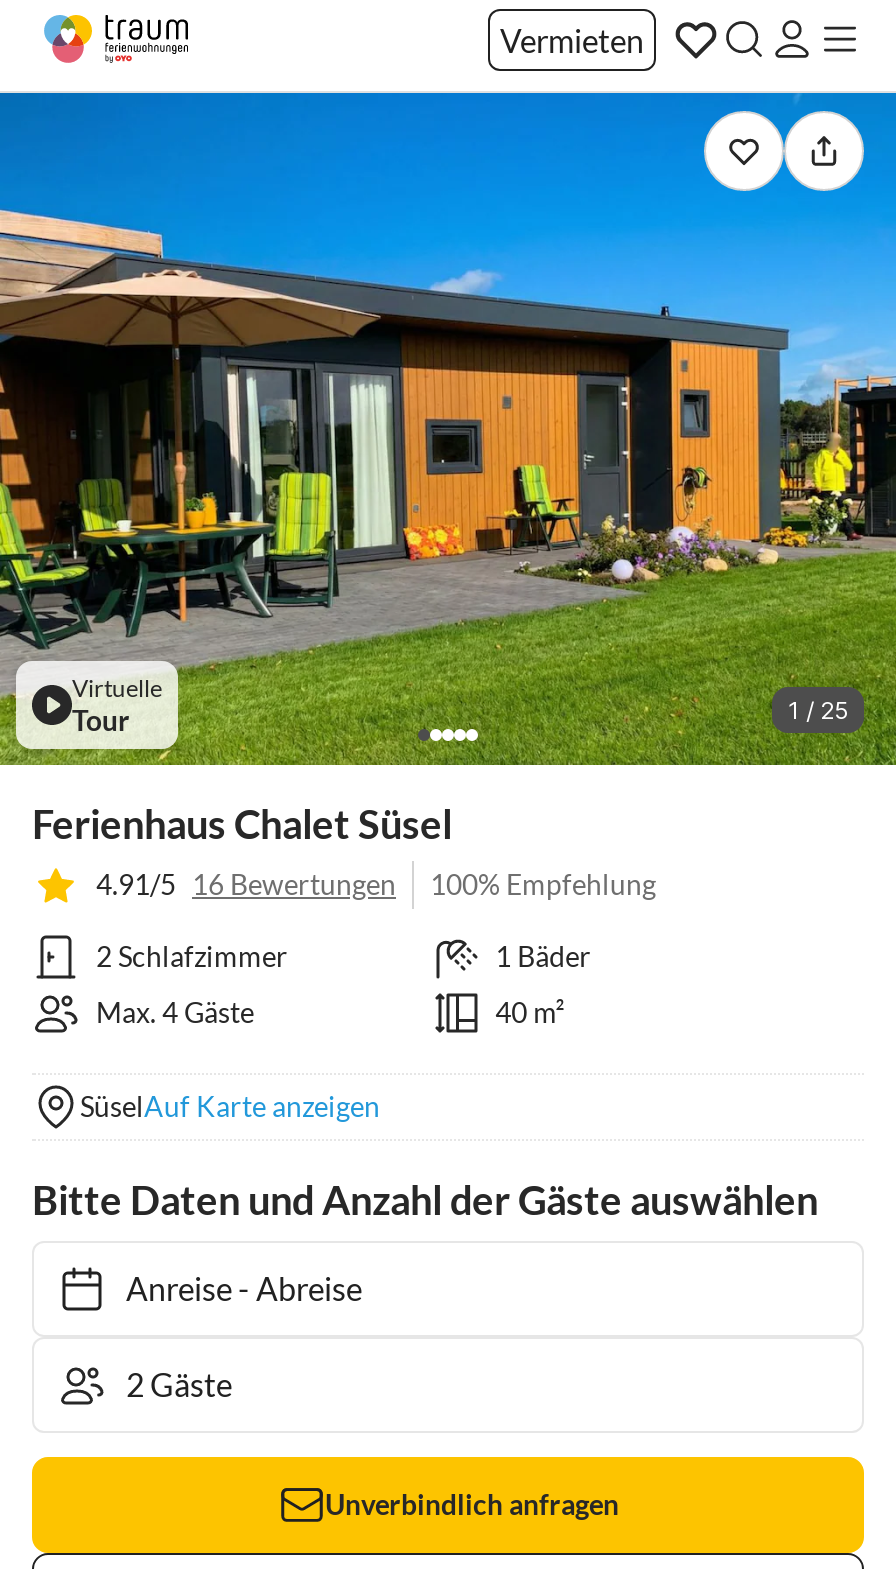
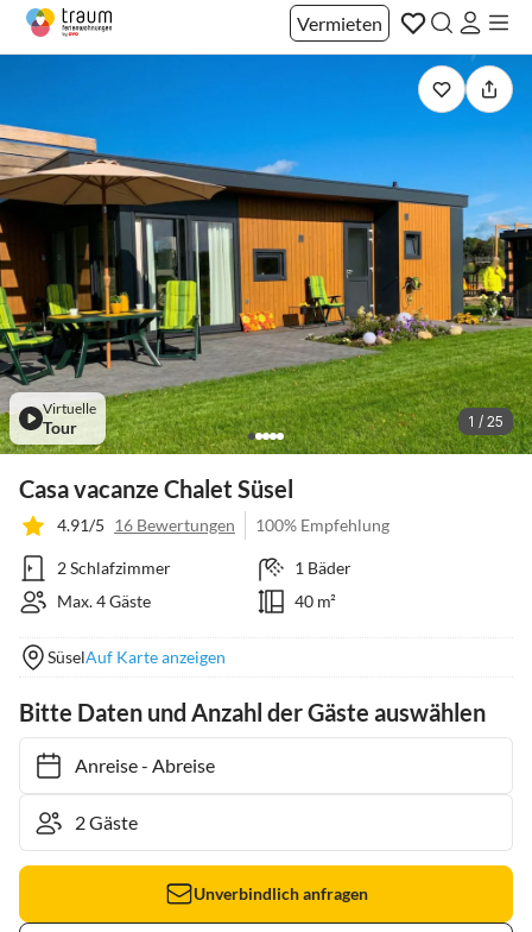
[32,799,452,847] Ferienhaus Chalet Süsel -> [19,474,293,503] Casa vacanze Chalet Süsel

